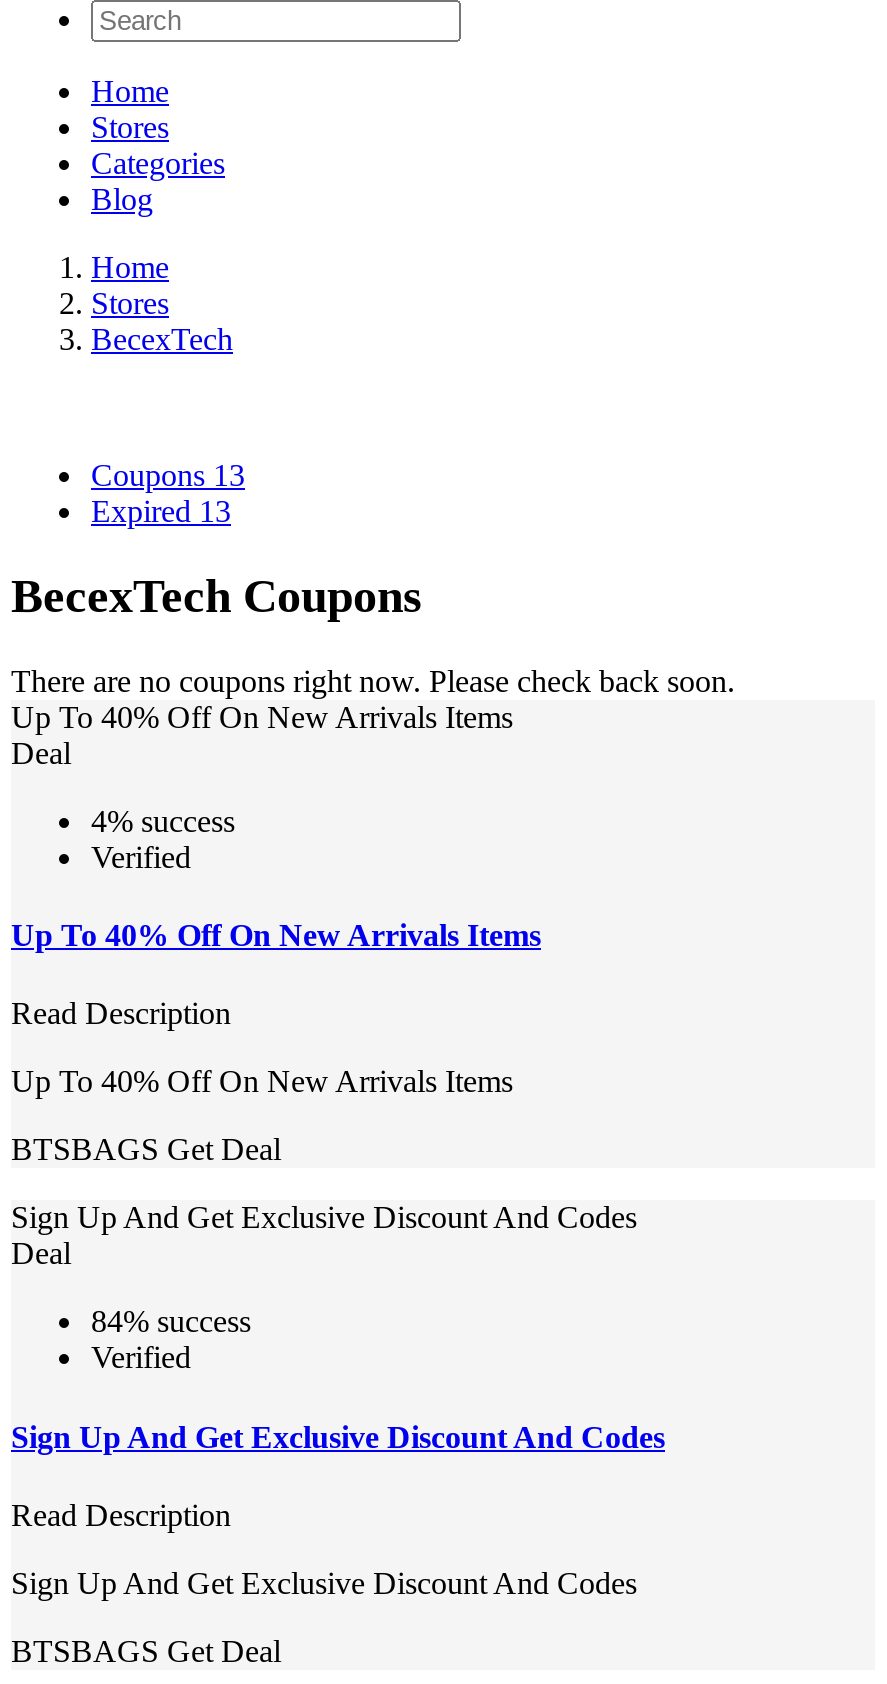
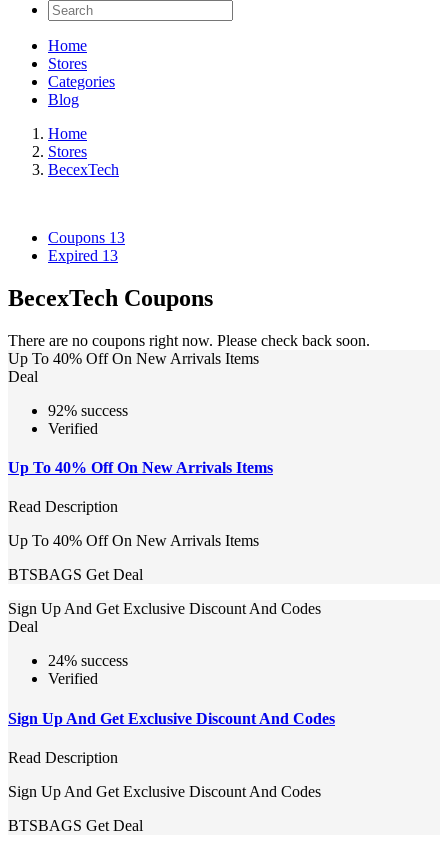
[91,804,235,838] 4% success -> [48,402,128,419] 92% success
[91,1305,251,1339] 84% success -> [48,652,128,669] 24% success

